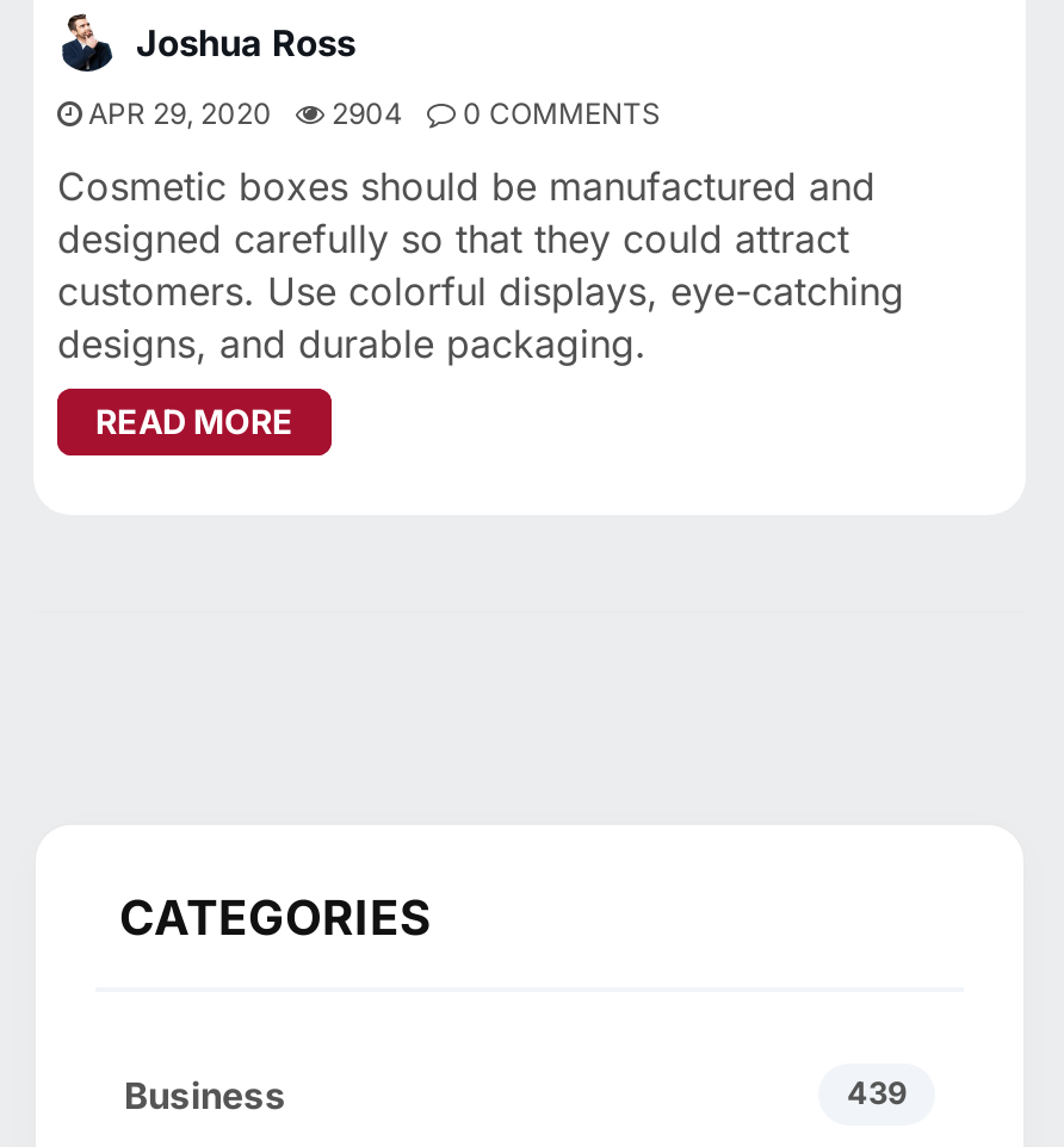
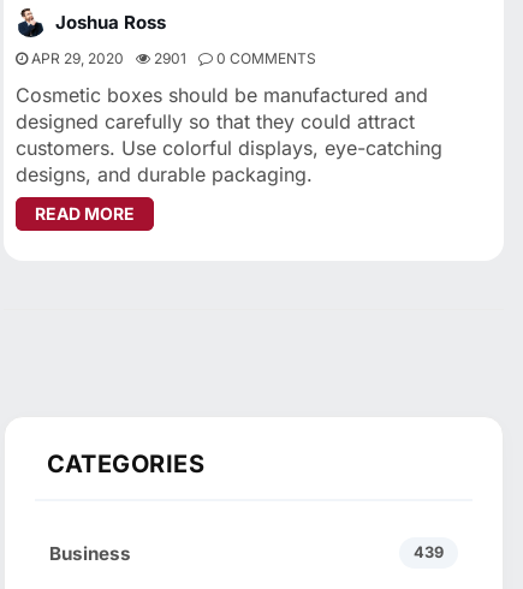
[81,95,661,131] APR 29, 2020 2904 0 COMMENTS -> [28,49,316,67] APR 29, 2020 2901 0 COMMENTS

